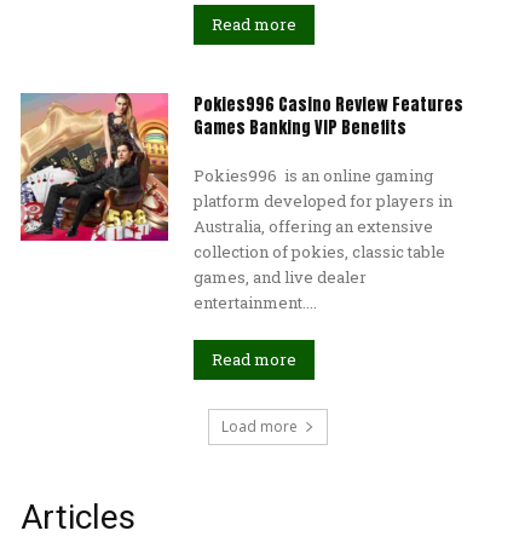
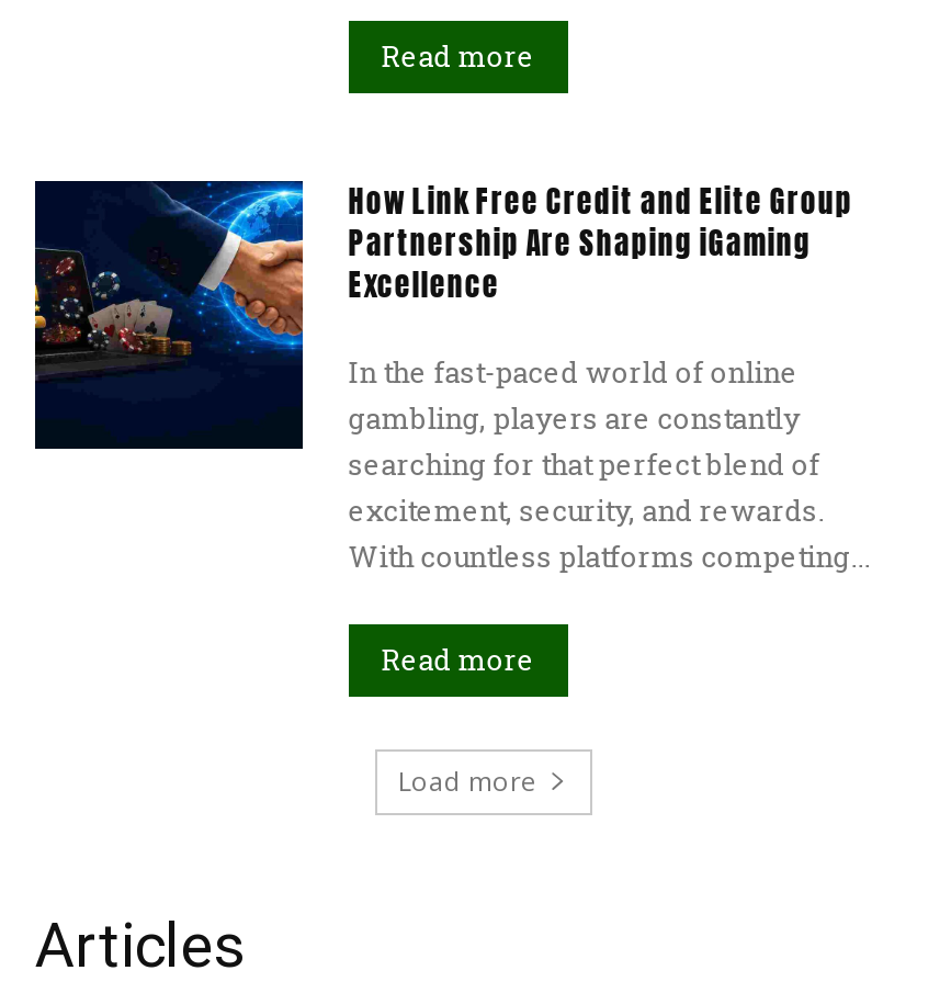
[19,92,463,242] [image] | Pokies996 Casino Review Features | Games Banking VIP Benefits -> [33,178,853,451] [image] | How Link Free Credit and Elite Group | Partnership Are Shaping iGaming | Excellence
[193,164,452,313] Pokies996 is an online gaming | platform developed for players in | Australia, offering an extensive | collection of pokies, classic table | games, and live dealer | entertainment.... -> [348,352,870,575] In the fast-paced world of online | gambling, players are constantly | searching for that perfect blend of | excitement, security, and rewards. | With countless platforms competing...

